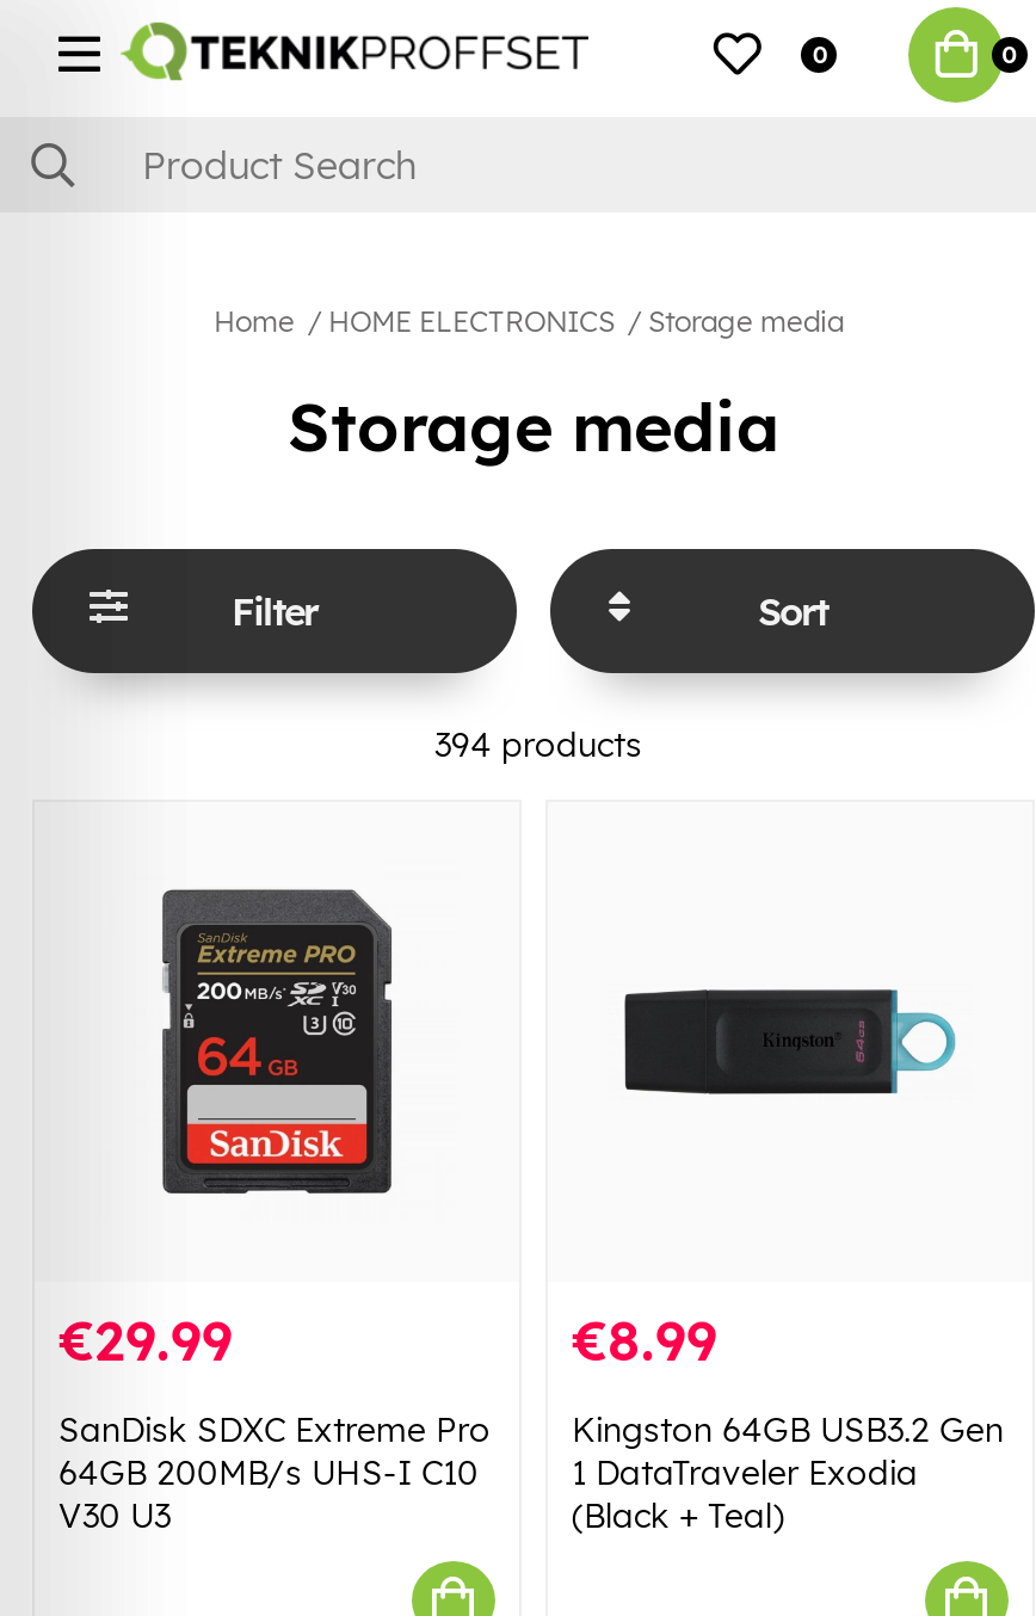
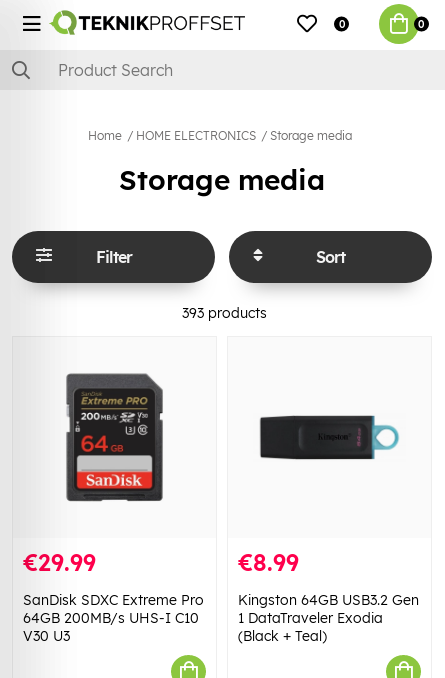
[434,723,642,766] 394 products -> [181,304,266,322] 393 products

